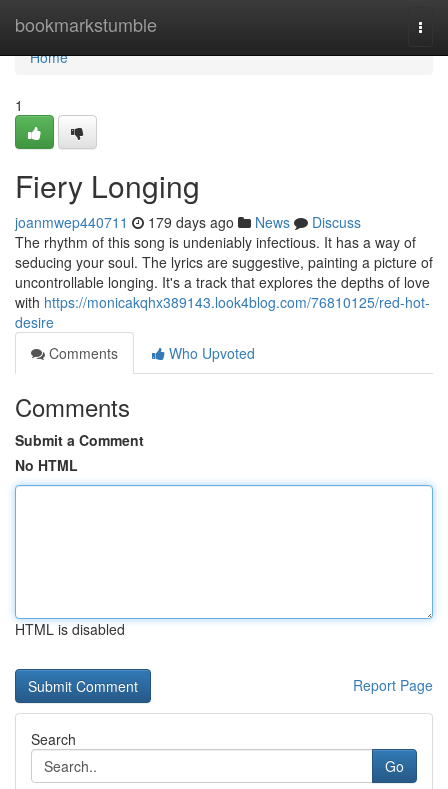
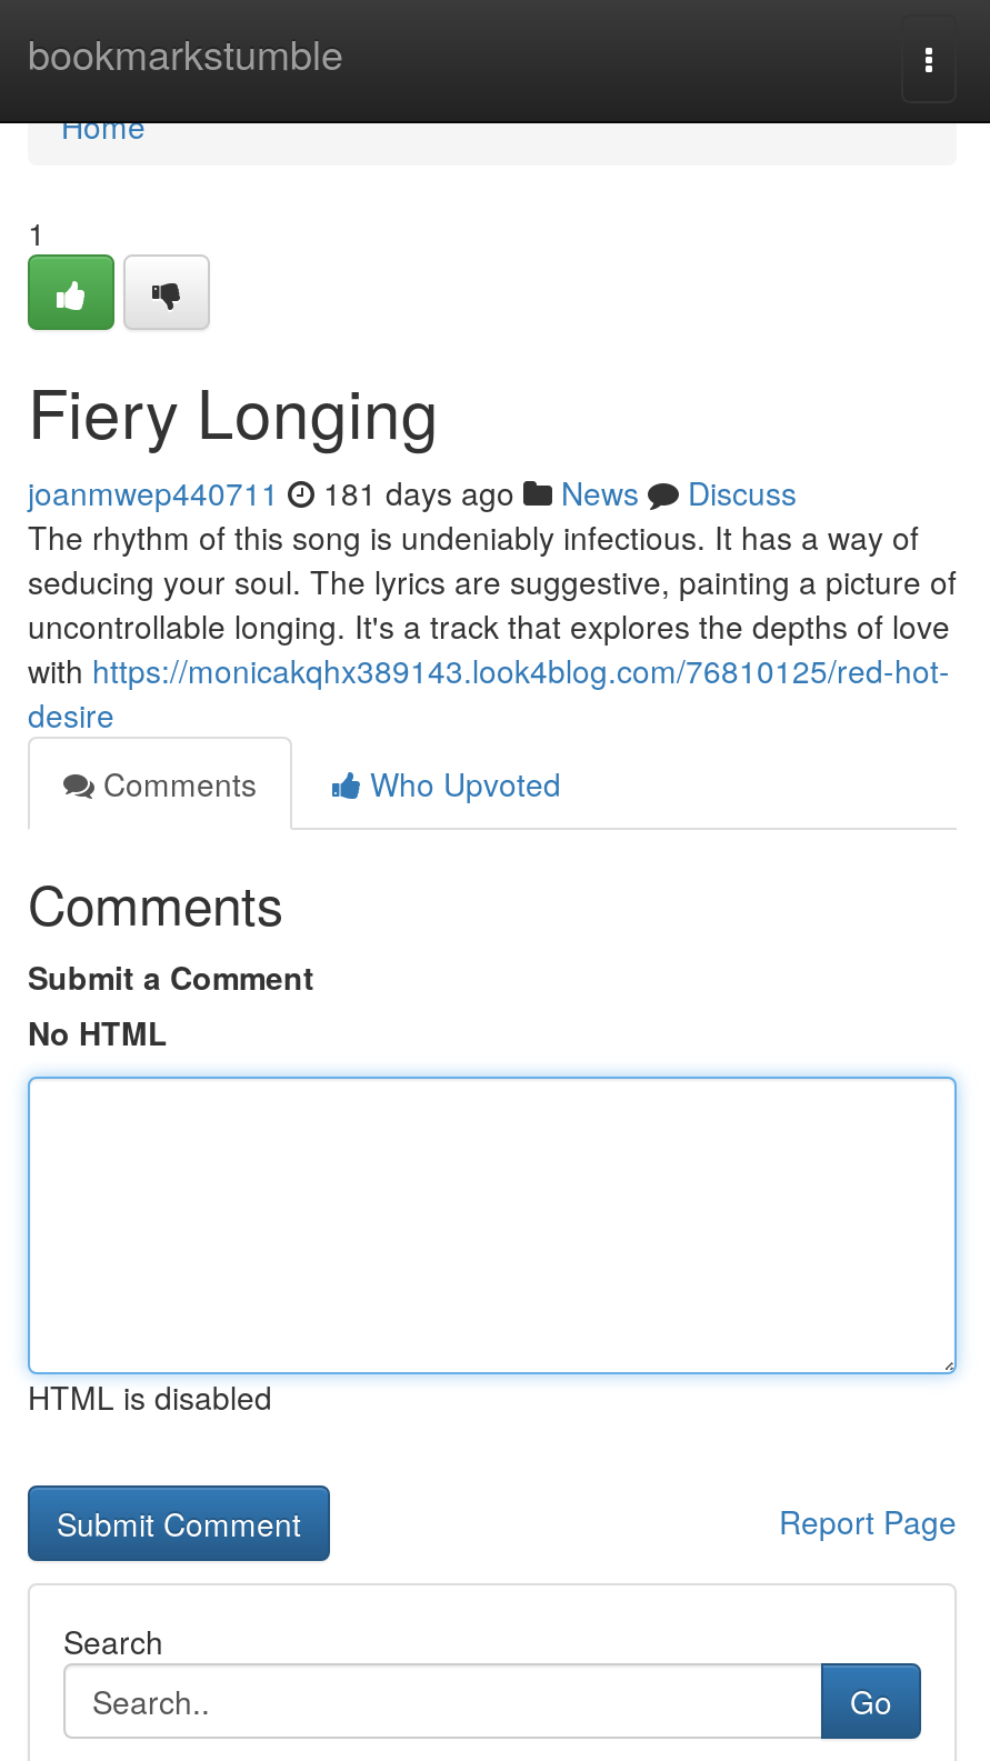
[15,212,361,232] joanmwep440711 179 days ago News Discuss -> [28,470,797,514] joanmwep440711 181 days ago News Discuss

